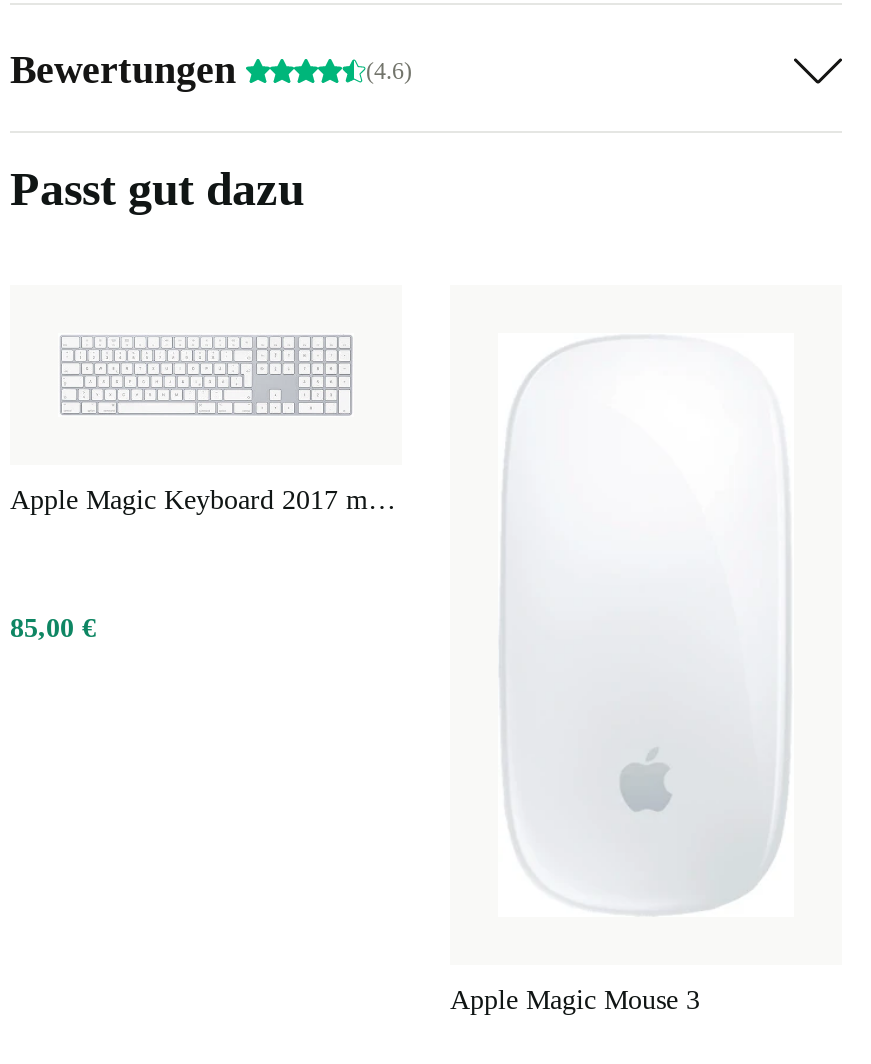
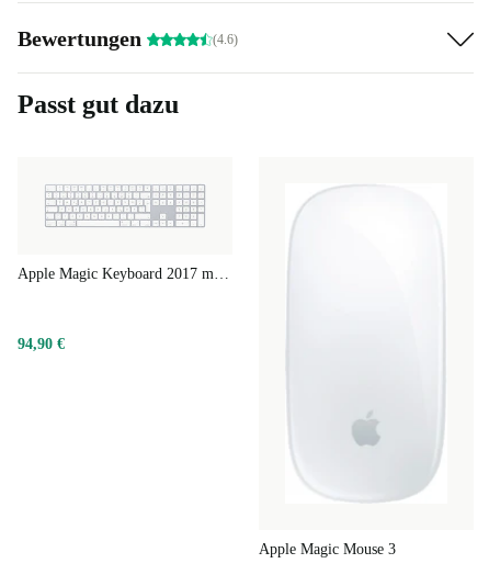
[10,612,96,642] 85,00 € -> [18,336,65,353] 94,90 €

